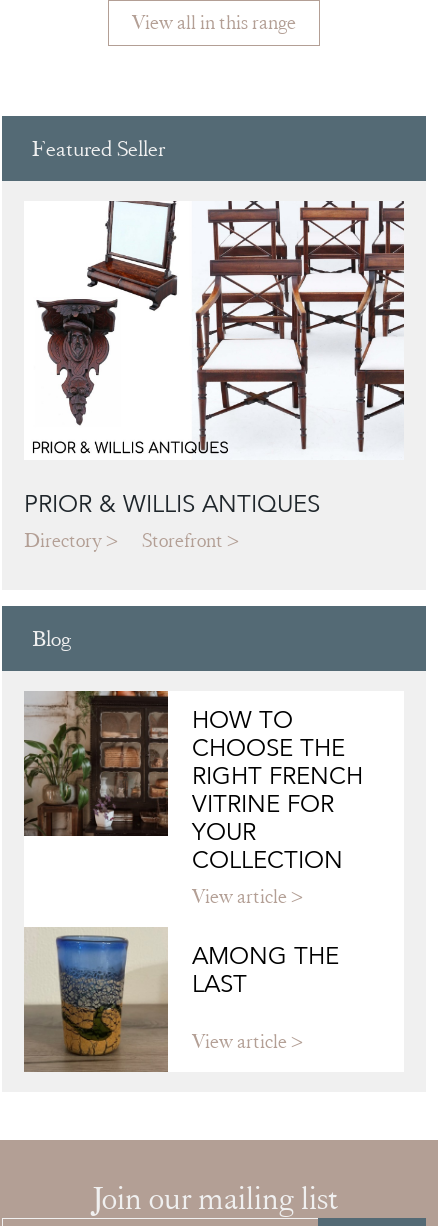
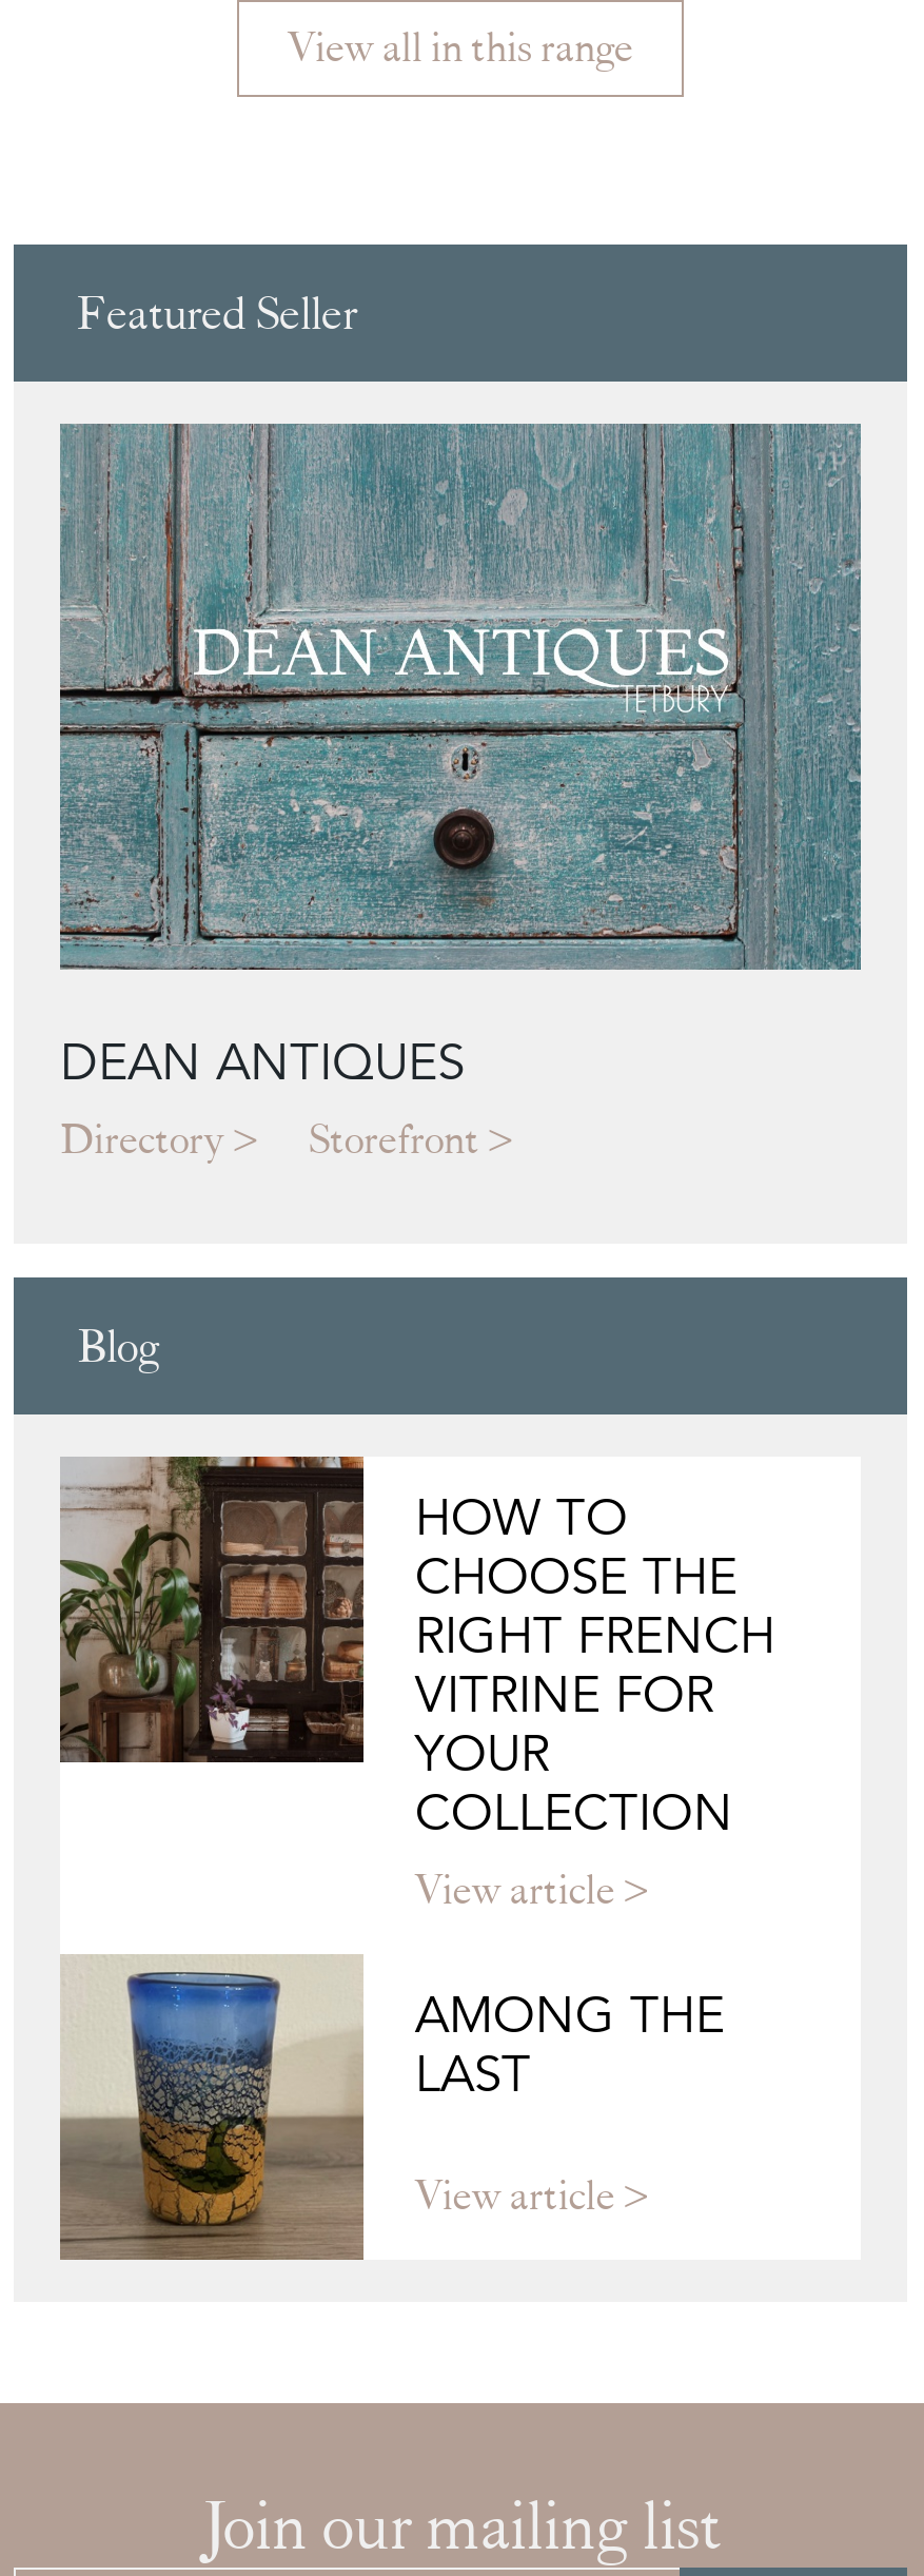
[24,201,405,519] [image] | PRIOR & WILLIS ANTIQUES -> [58,422,863,1095] [image] | DEAN ANTIQUES

